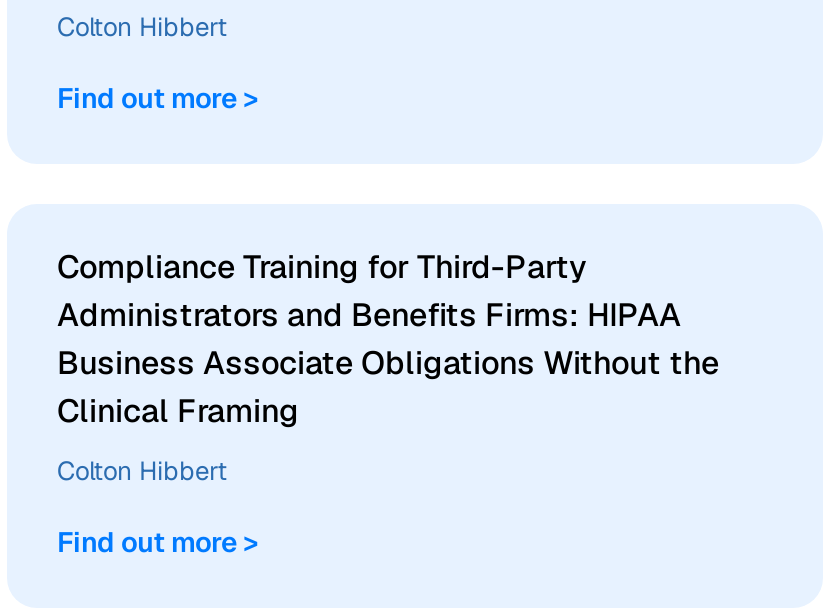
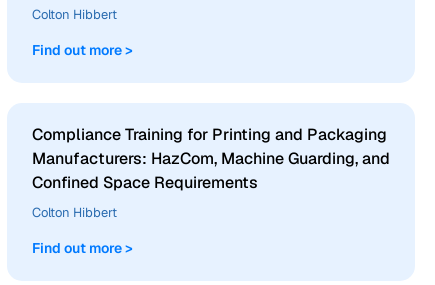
[57,246,719,432] Compliance Training for Third-Party | Administrators and Benefits Firms: HIPAA | Business Associate Obligations Without the | Clinical Framing -> [32,124,390,193] Compliance Training for Printing and Packaging | Manufacturers: HazCom, Machine Guarding, and | Confined Space Requirements

